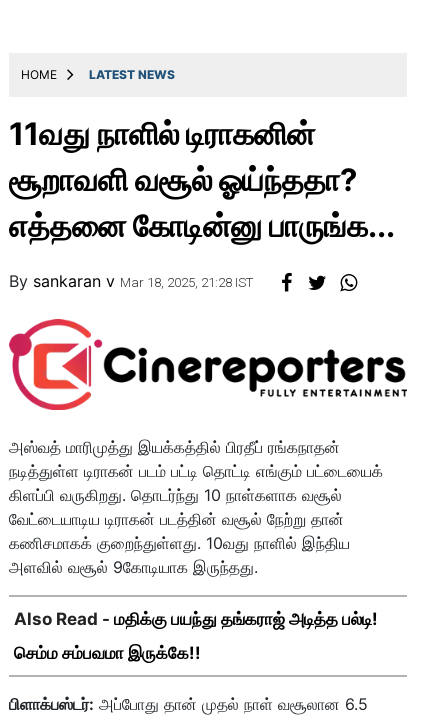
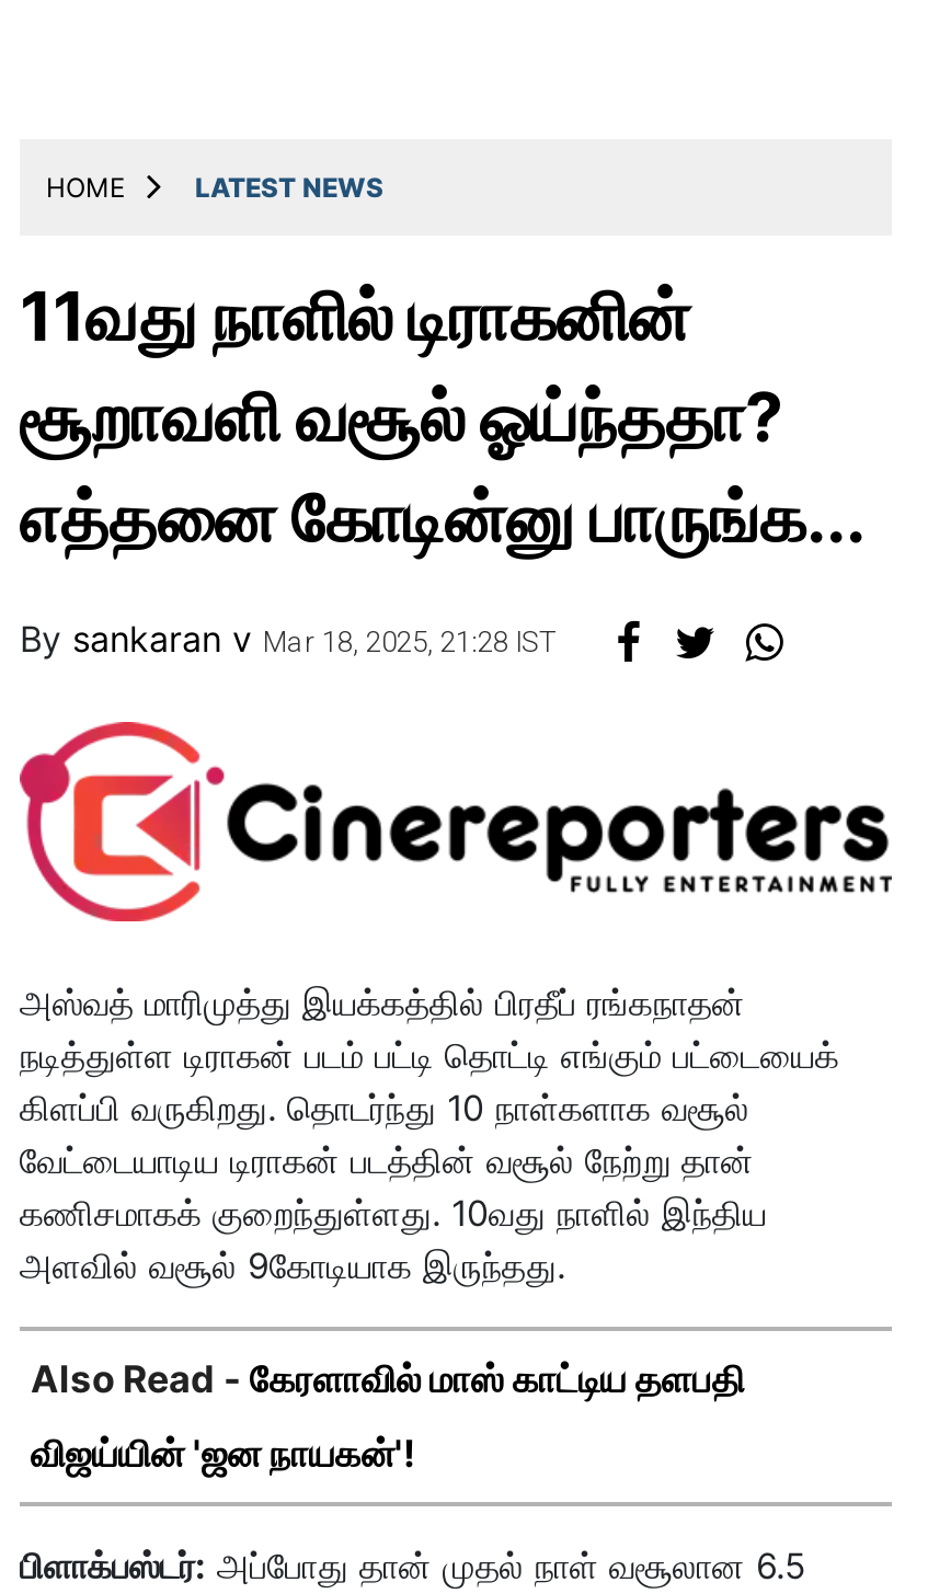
[14,609,378,629] Also Read - மதிக்கு பயந்து தங்கராஜ் அடித்த பல்டி! -> [31,1357,745,1401] Also Read - கேரளாவில் மாஸ் காட்டிய தளபதி
[14,643,201,663] செம்ம சம்பவமா இருக்கே!! -> [31,1431,416,1475] விஜய்யின் 'ஜன நாயகன்'!

